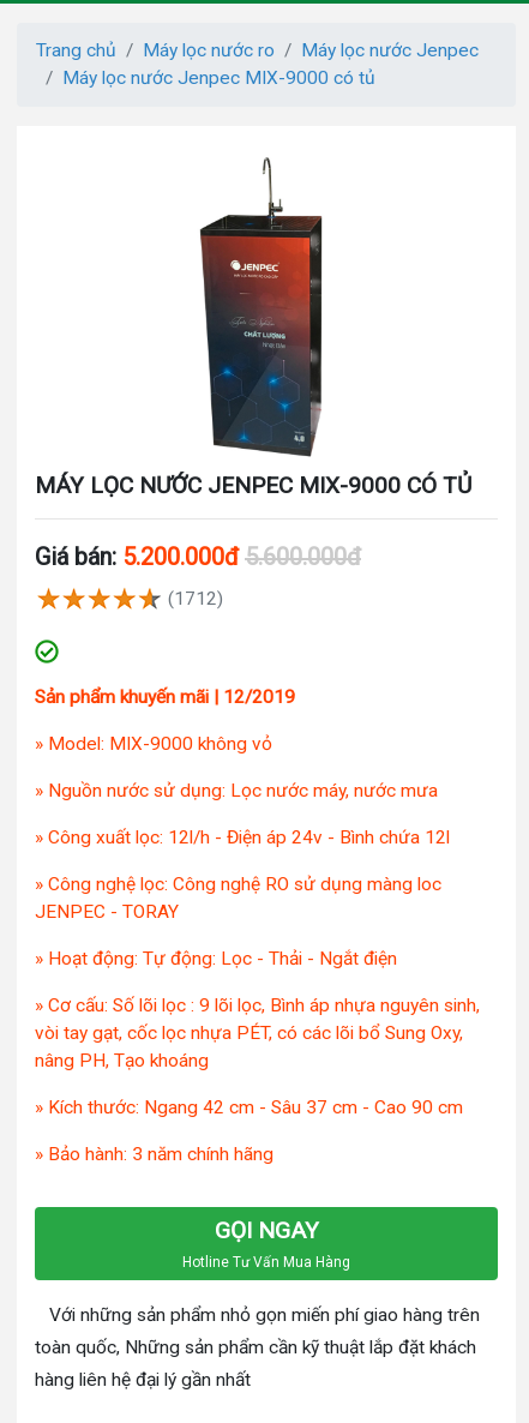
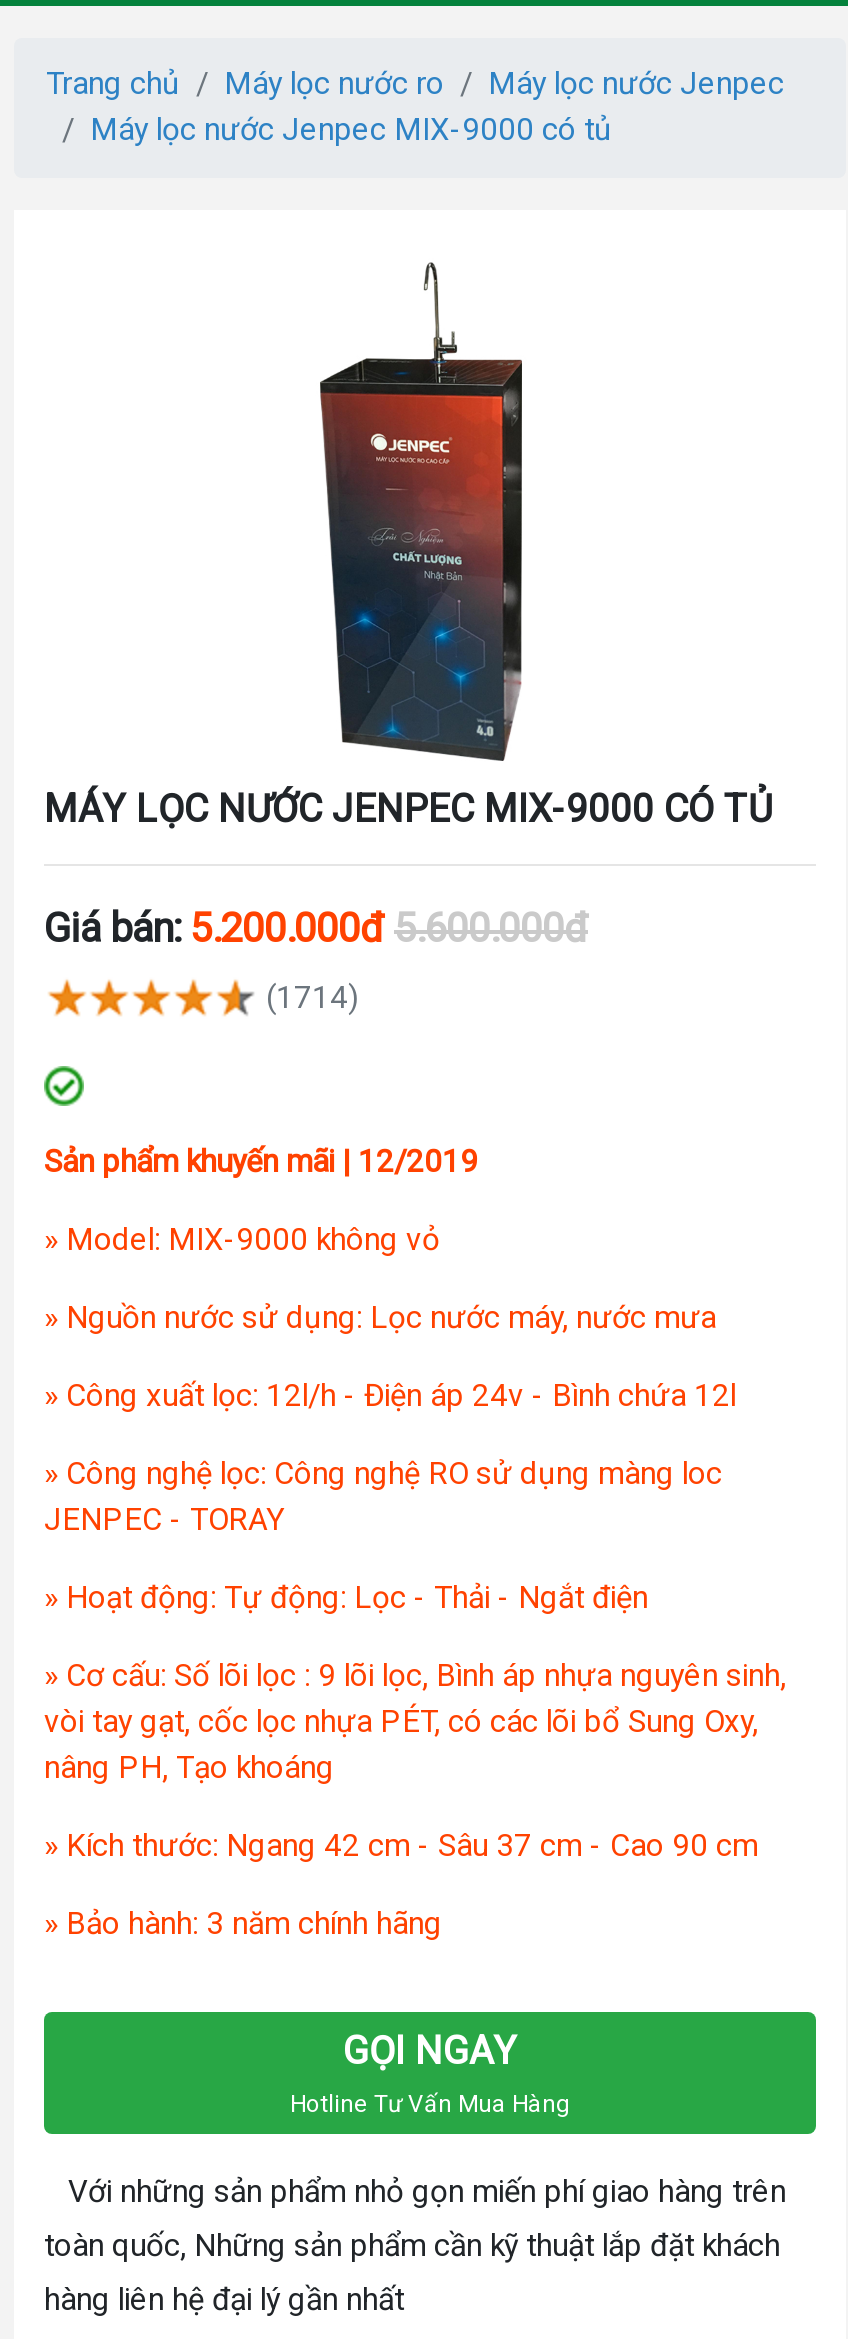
[168,588,223,609] (1712) -> [266,980,358,1016] (1714)

